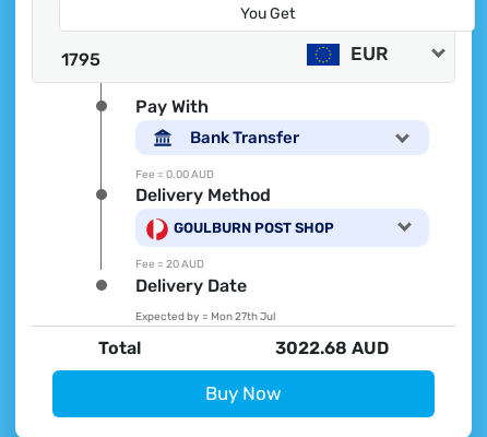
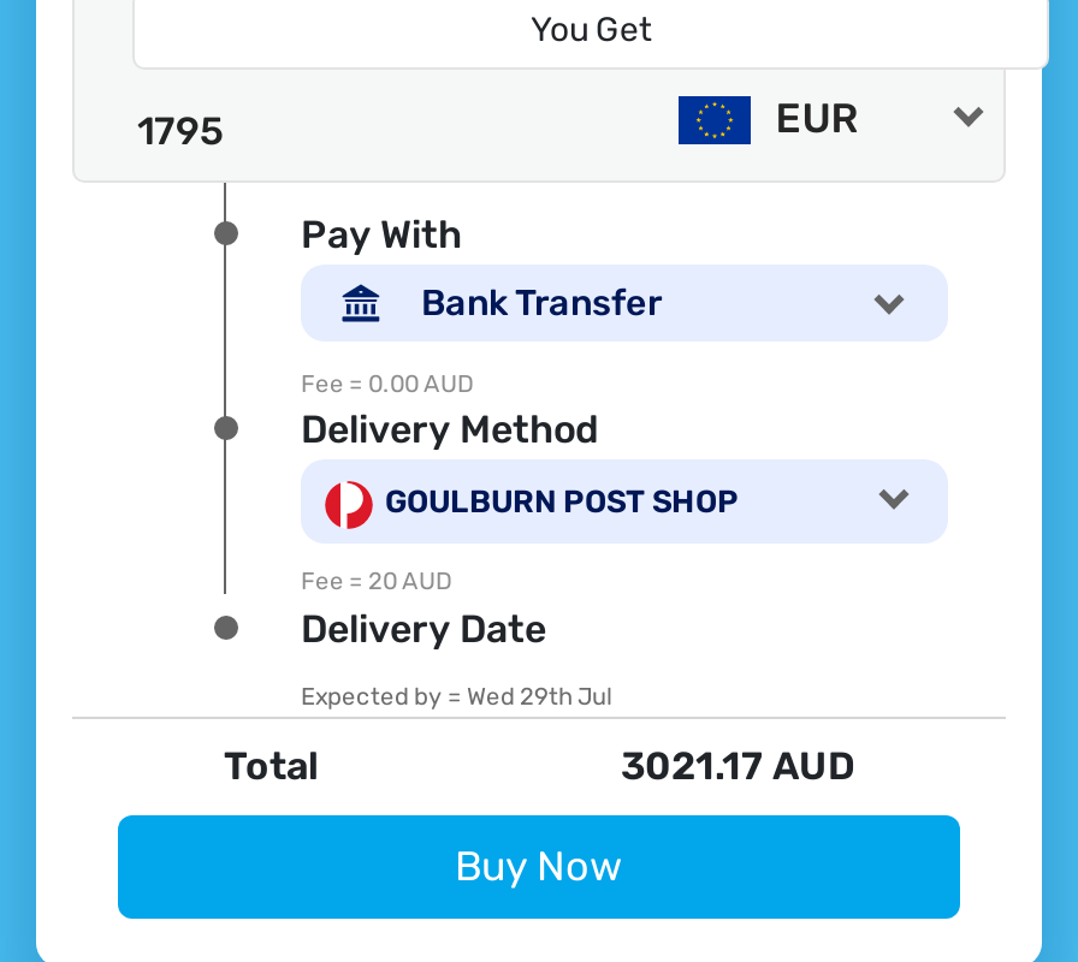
[135,310,275,323] Expected by = Mon 27th Jul -> [301,683,611,712] Expected by = Wed 29th Jul
[275,337,389,358] 3022.68 AUD -> [621,742,854,788] 3021.17 AUD

